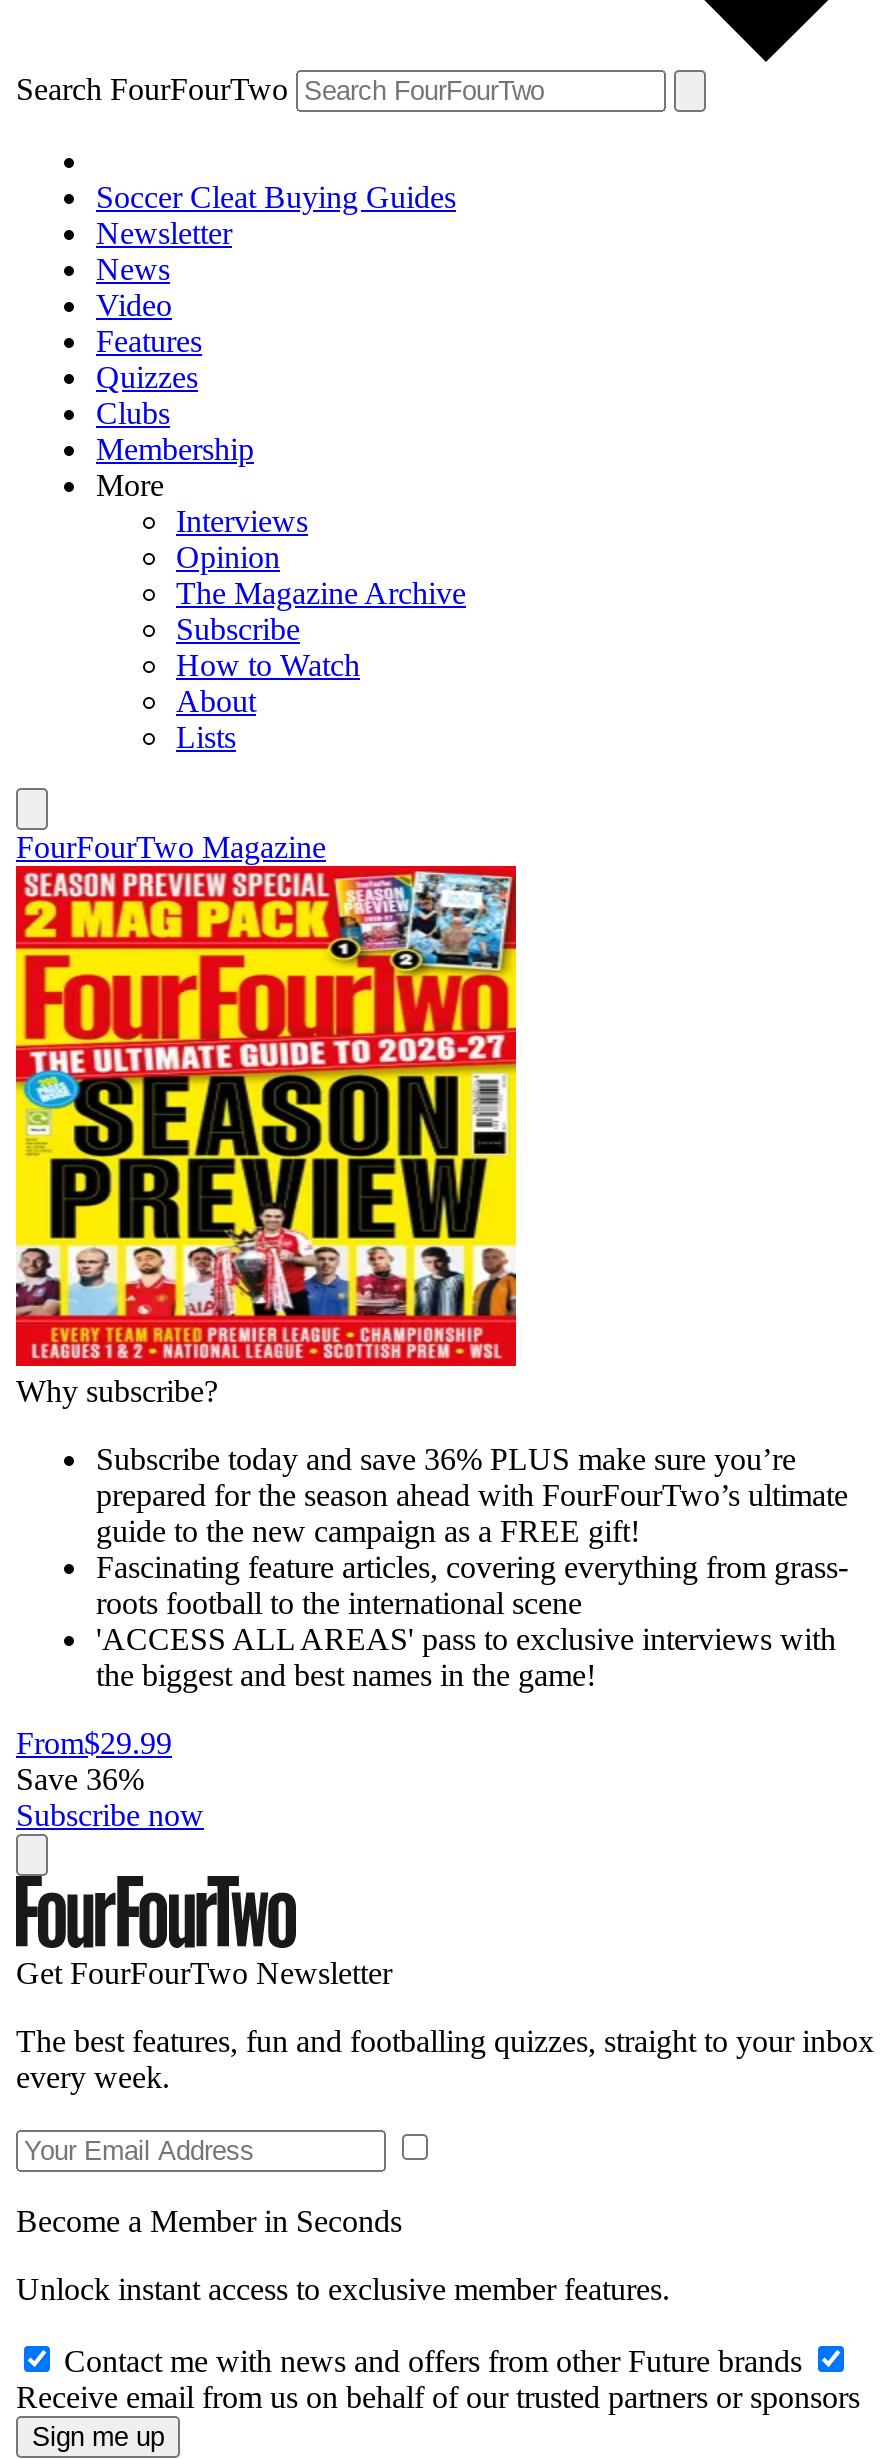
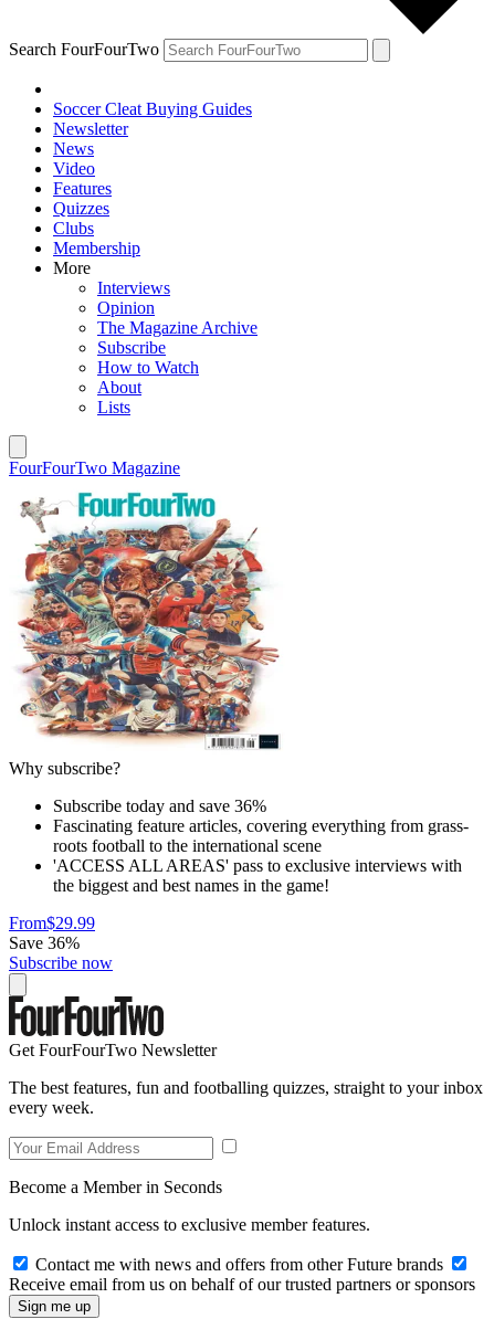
[14,864,848,1547] [image] | Subscribe today and save 36% PLUS make sure you’re | prepared for the season ahead with FourFourTwo’s ultimate | guide to the new campaign as a FREE gift! -> [9,478,285,815] [image] | Subscribe today and save 36%

